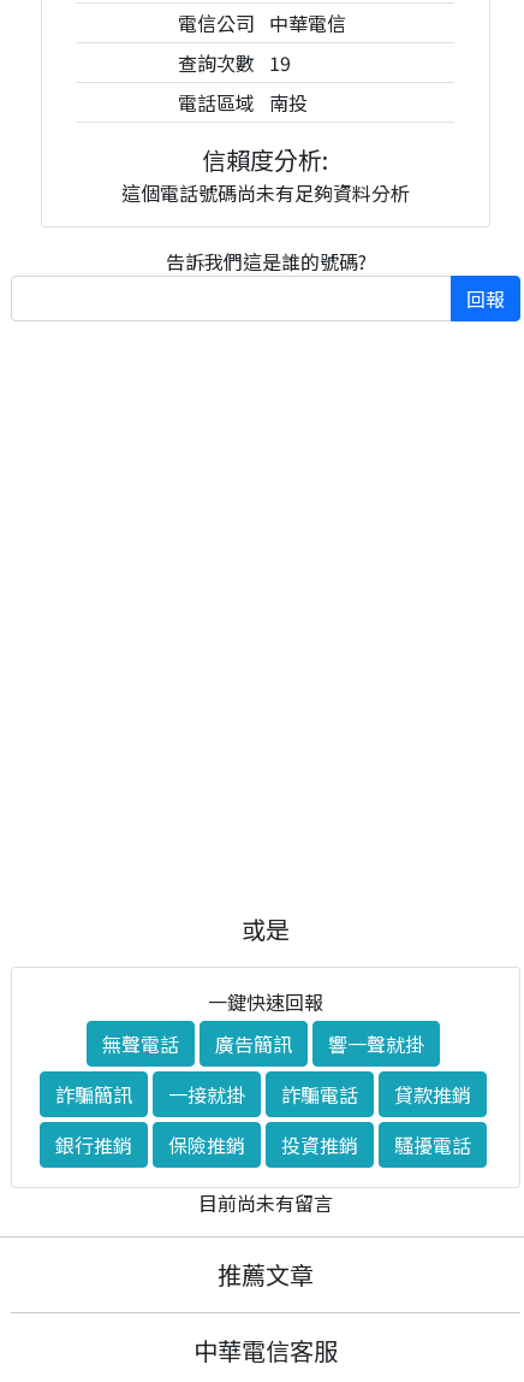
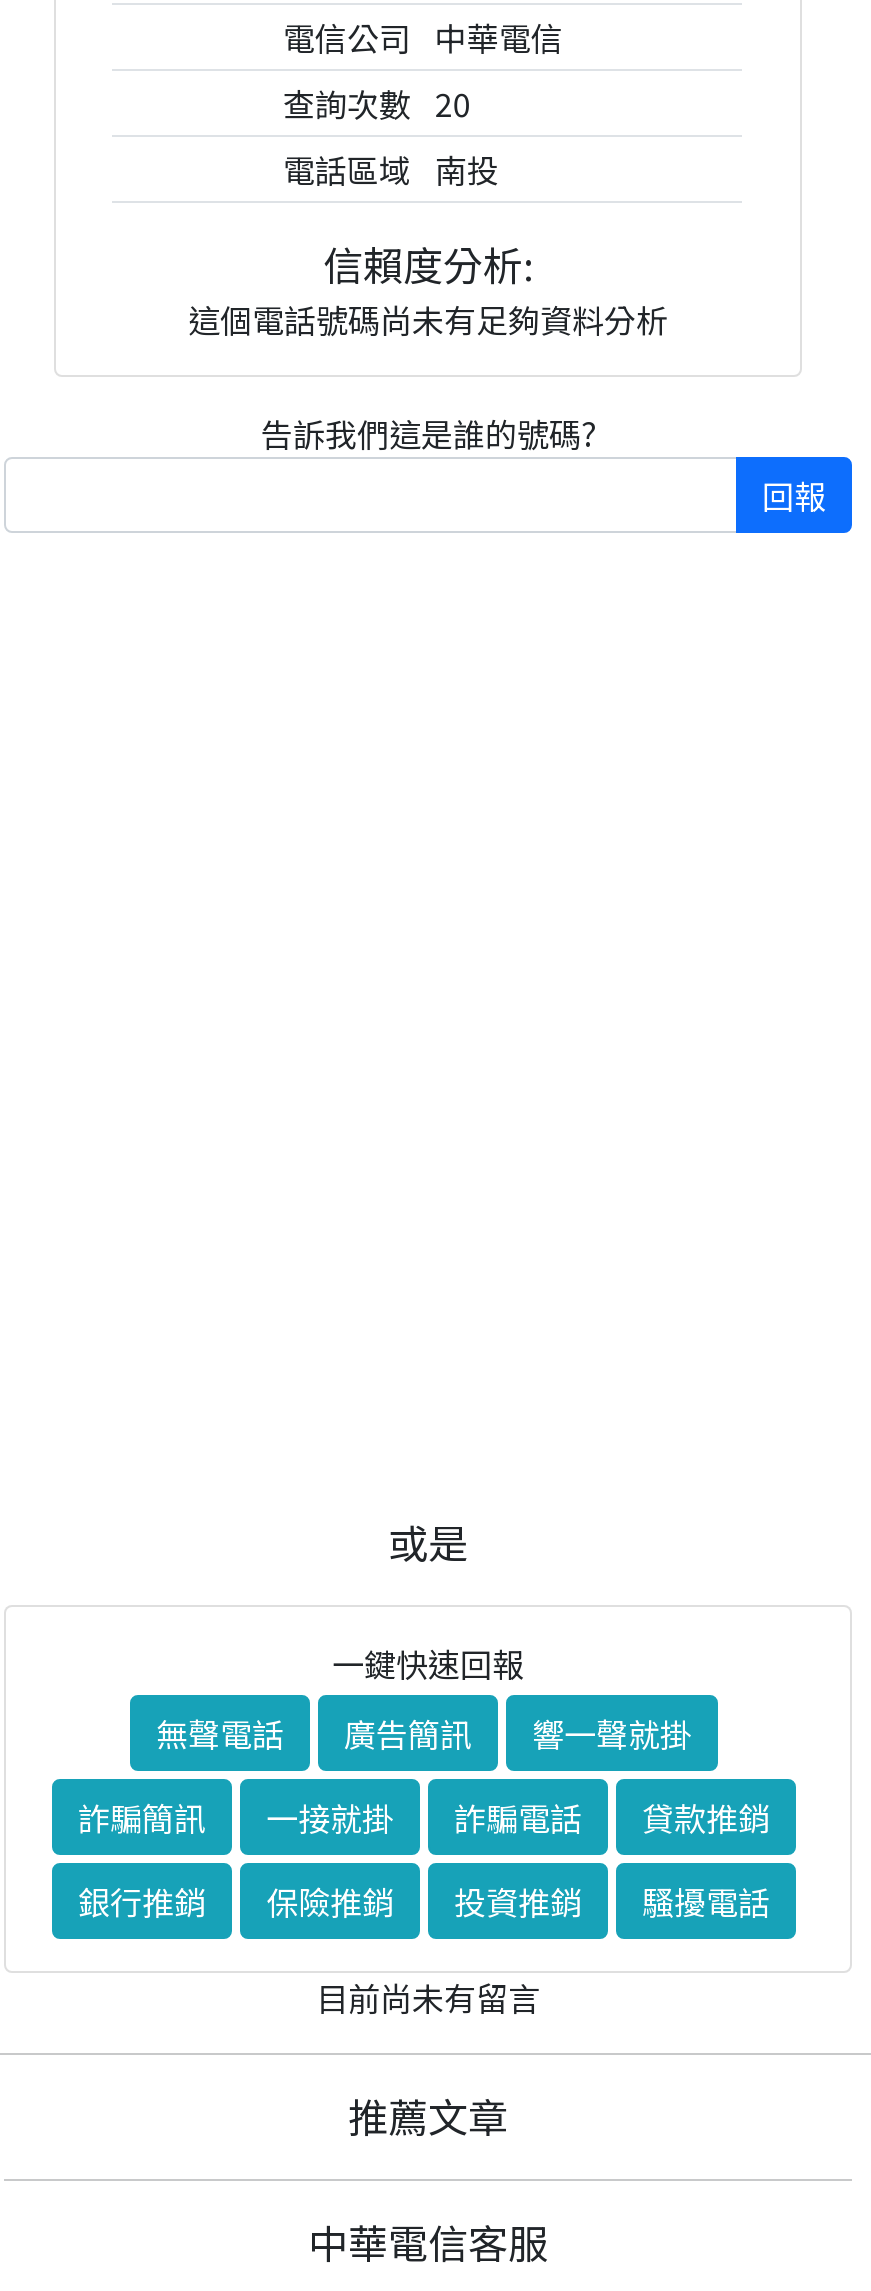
[178,48,291,77] 查詢次數 19 -> [283,79,471,127] 查詢次數 20

